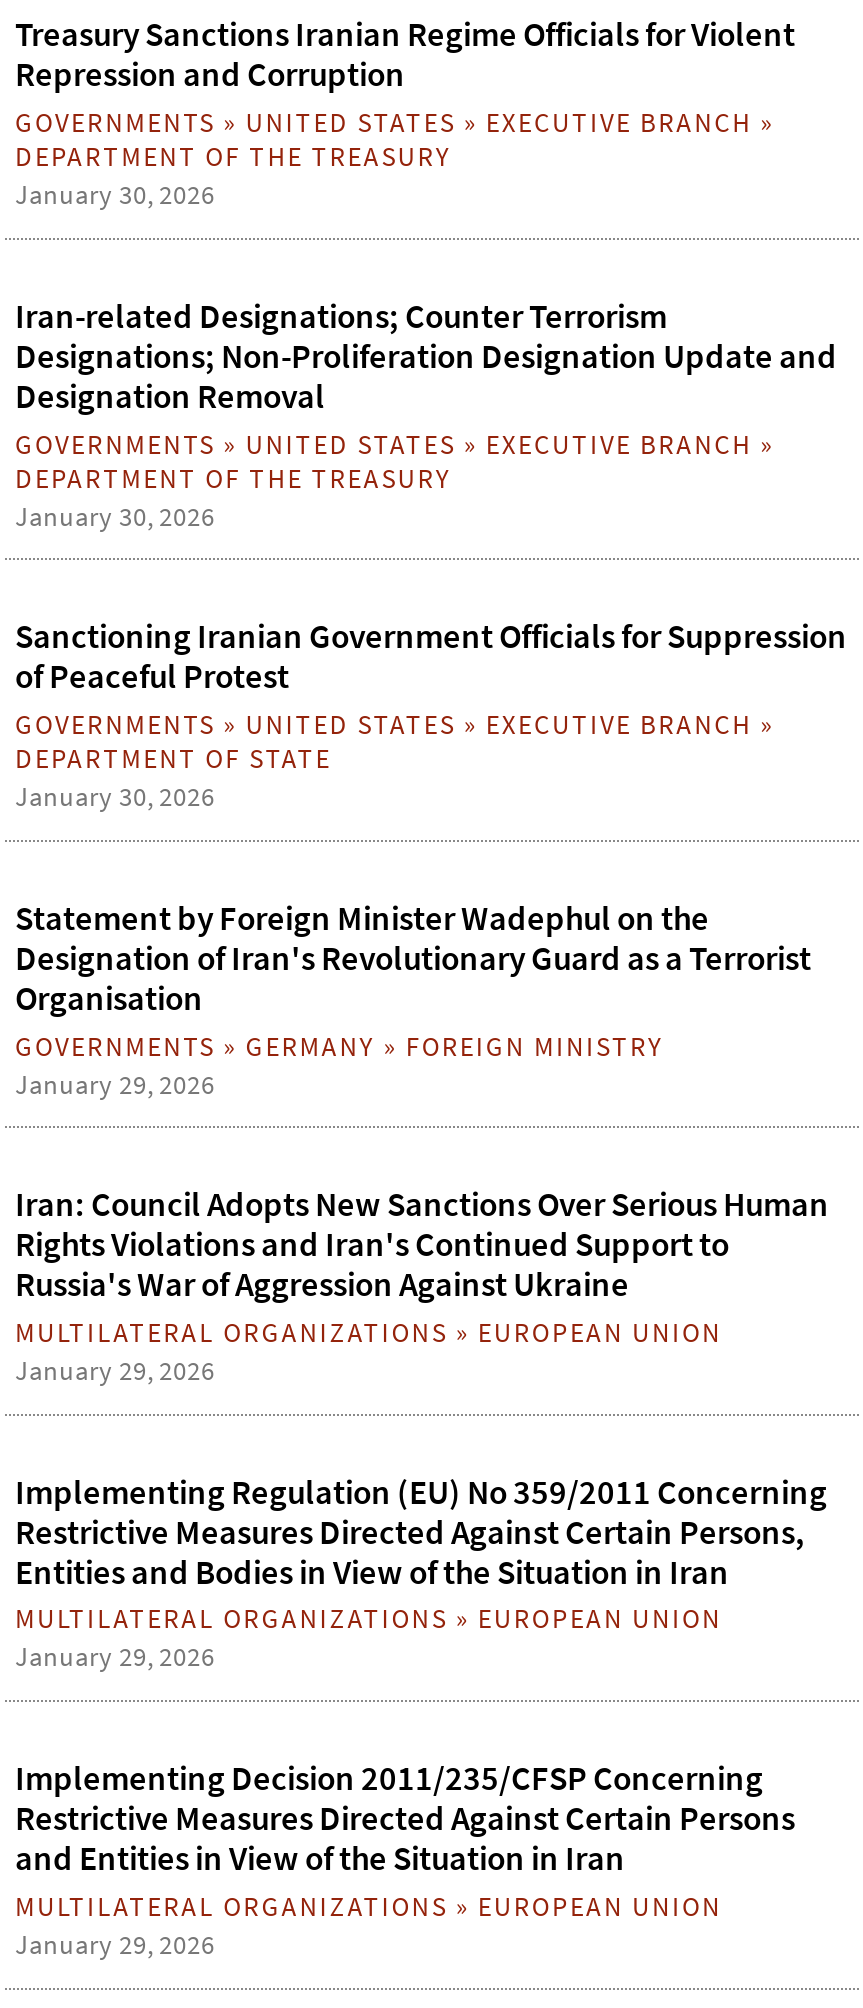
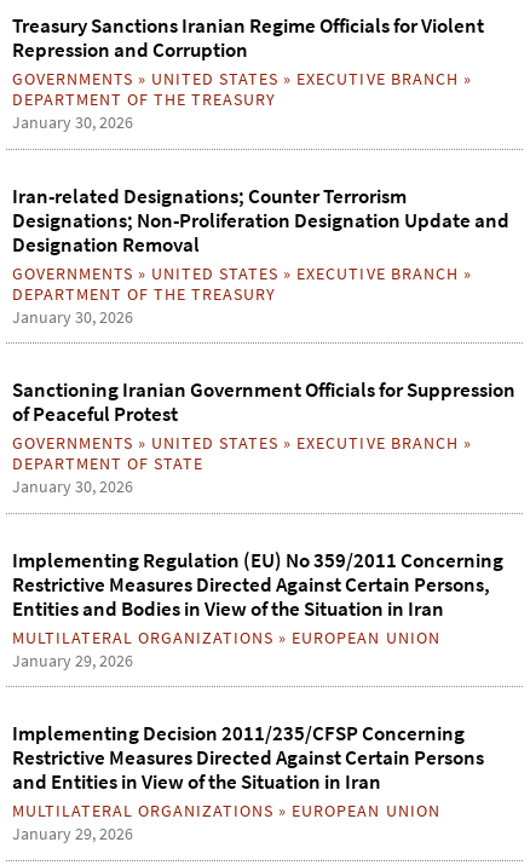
[15,895,829,1388] Statement by Foreign Minister Wadephul on the | Designation of Iran's Revolutionary Guard as a Terrorist | Organisation | GOVERNMENTS» GERMANY» FOREIGN MINISTRY | January 29, 2026 | Iran: Council Adopts New Sanctions Over Serious Human | Rights Violations and Iran's Continued Support to | Russia's War of Aggression Against Ukraine | MULTILATERAL ORGANIZATIONS» EUROPEAN UNION | January 29, 2026 -> none

